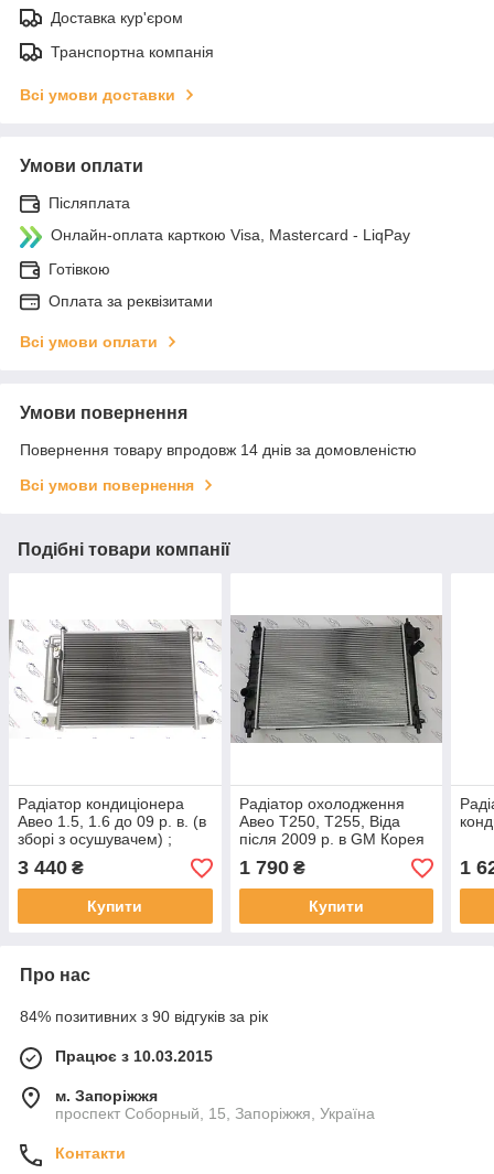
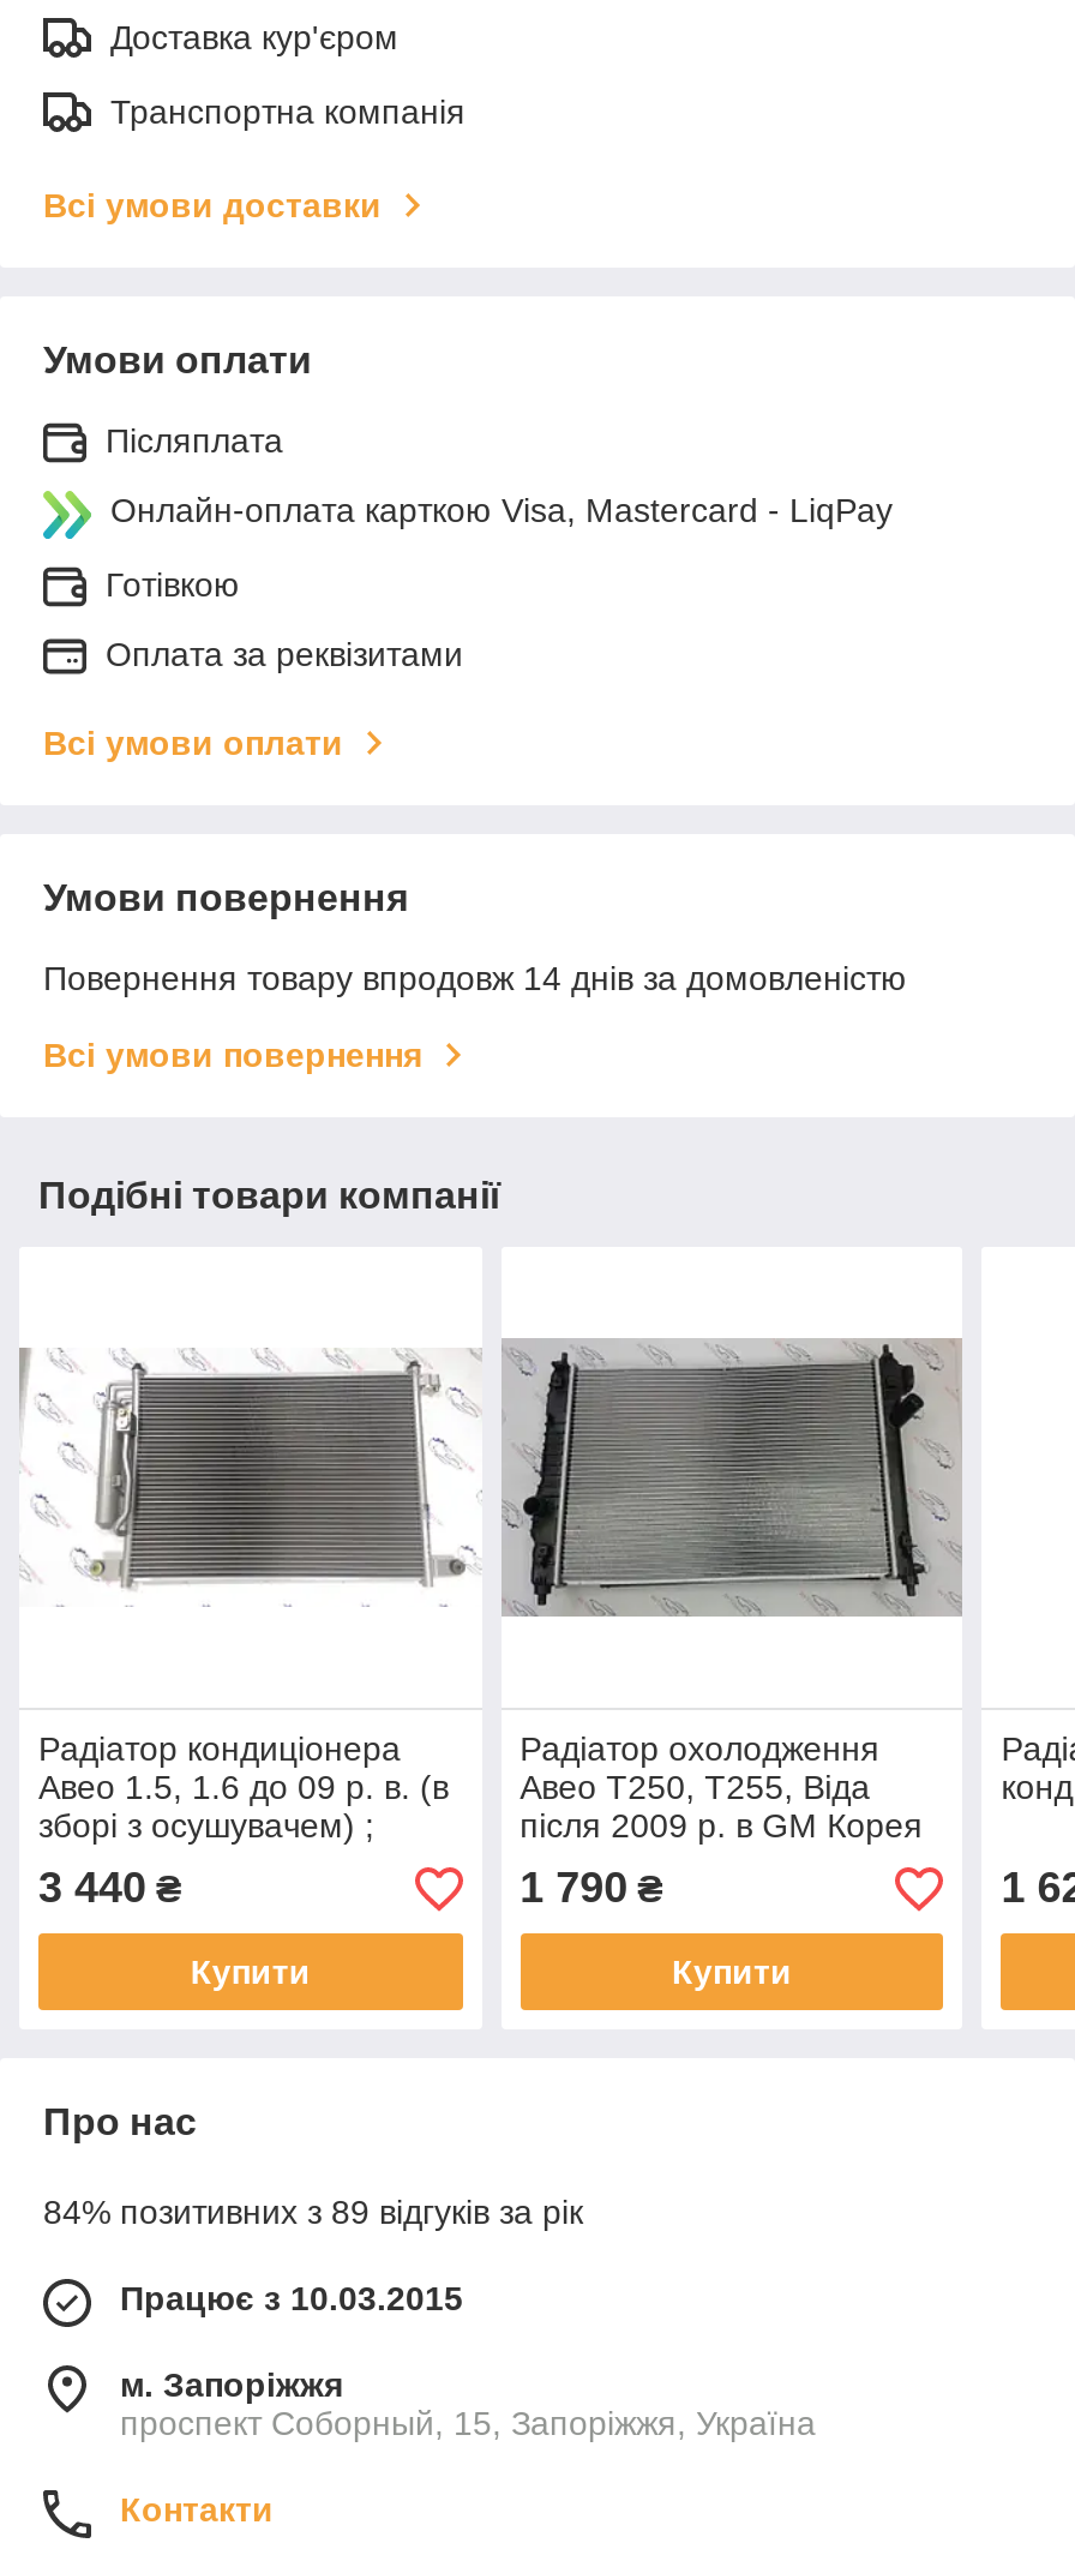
[20,1008,268,1026] 84% позитивних з 90 відгуків за рік -> [43,2194,583,2232] 84% позитивних з 89 відгуків за рік

